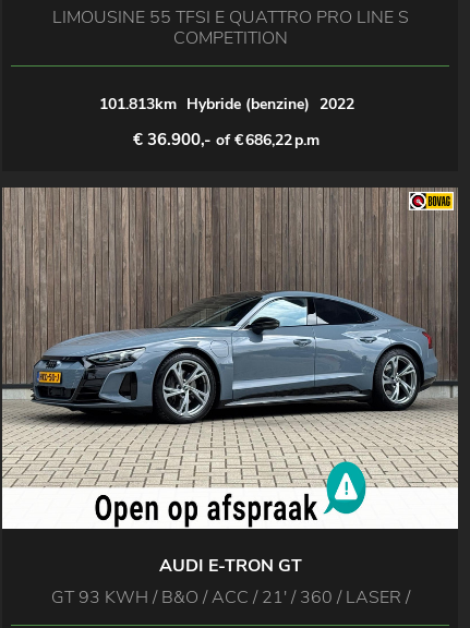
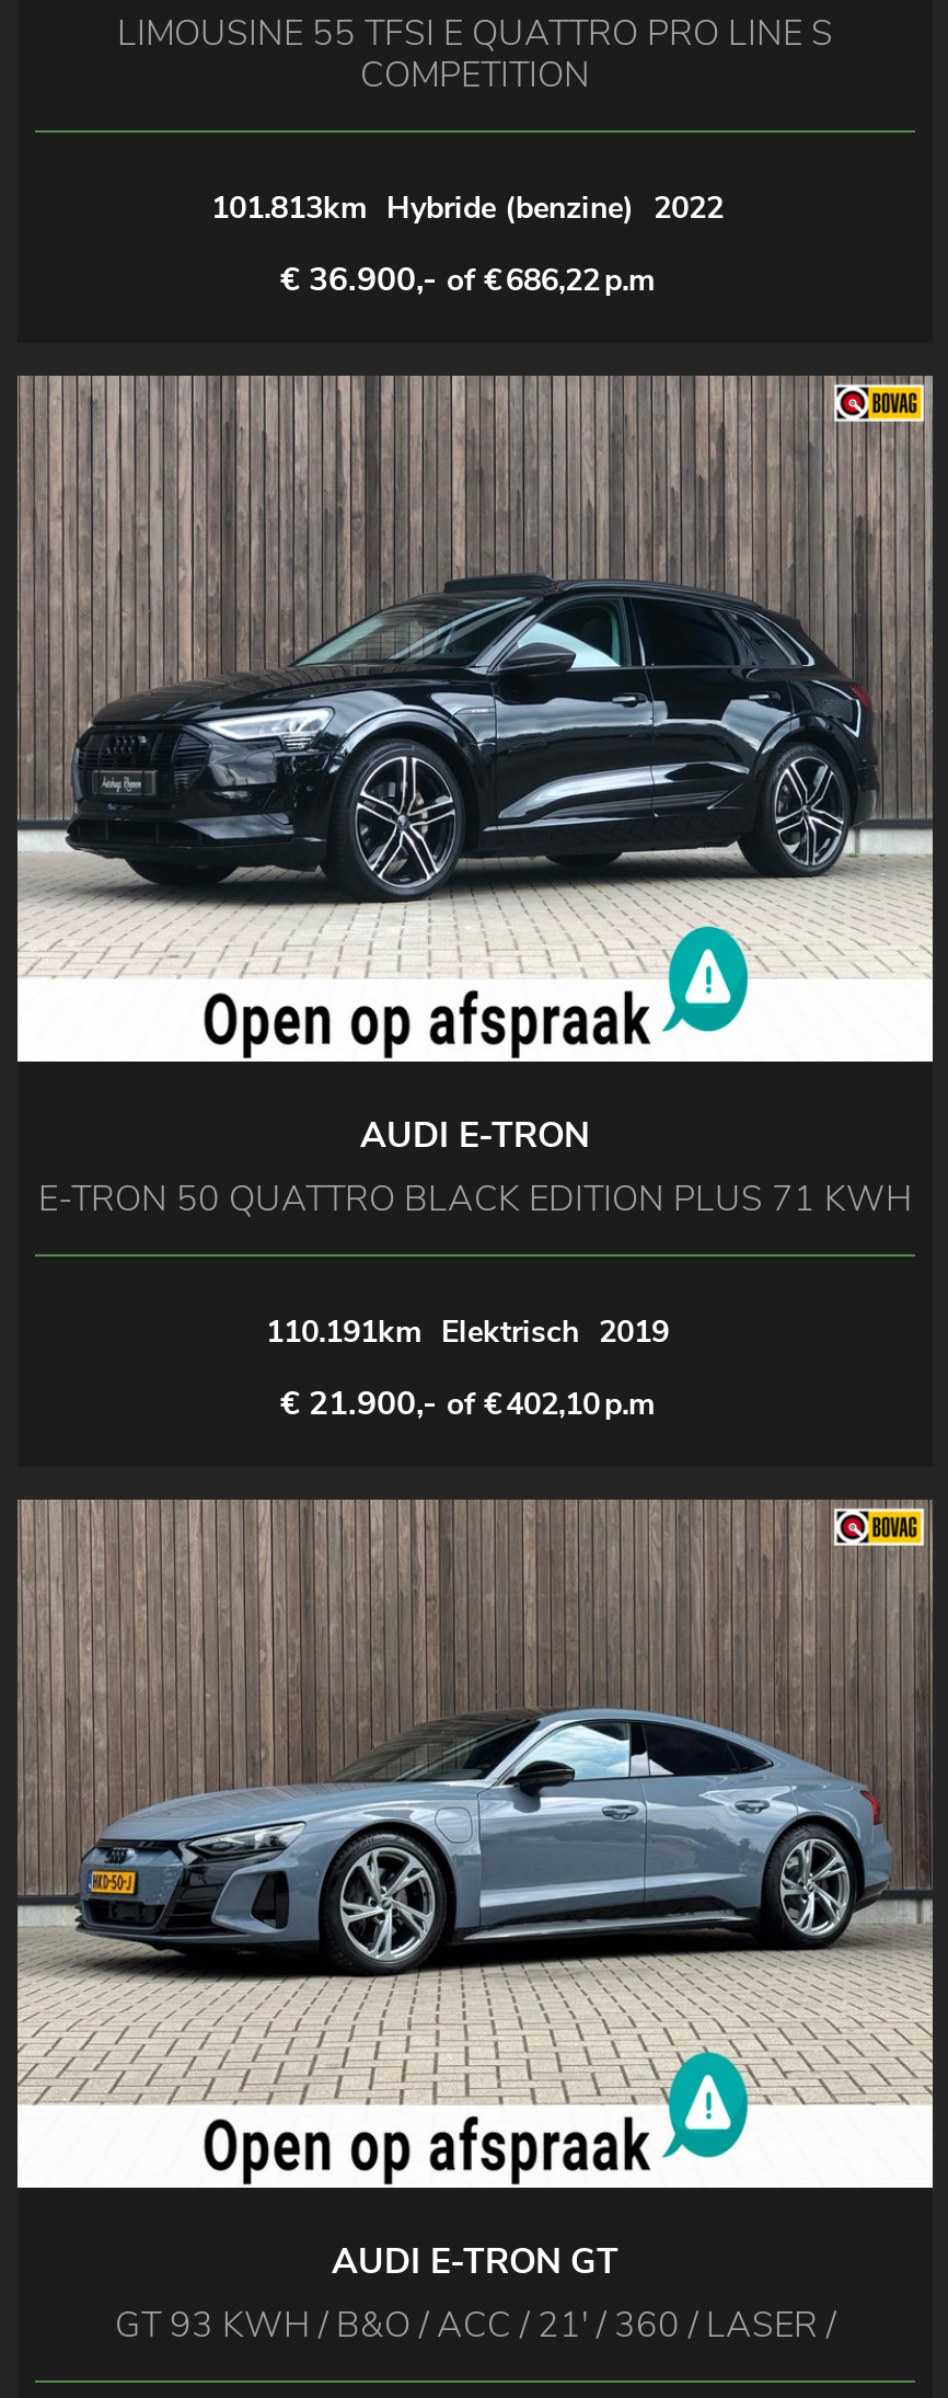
none -> [18,378,933,976] [image]
none -> [38,1113,912,1426] AUDI E-TRON | E-TRON 50 QUATTRO BLACK EDITION PLUS 71 KWH | 110.191km Elektrisch 2019 | € 21.900,- of € 402,10 p.m

